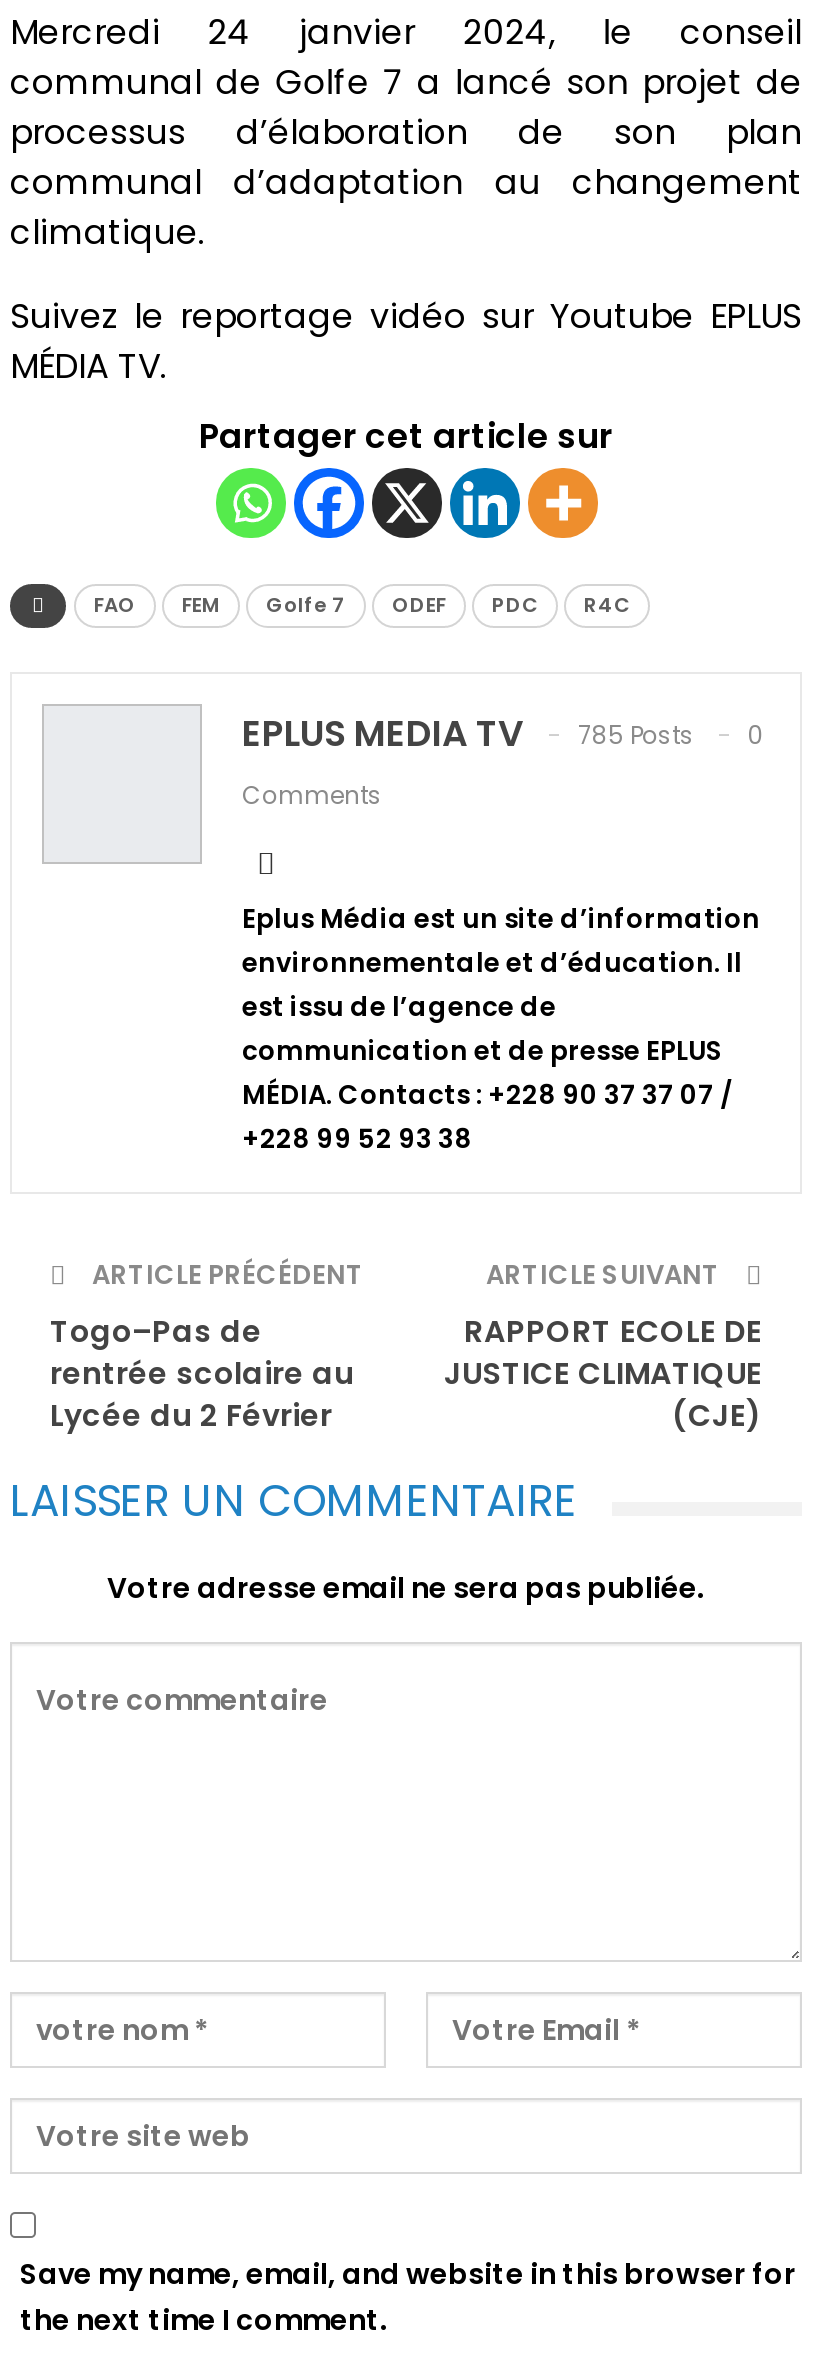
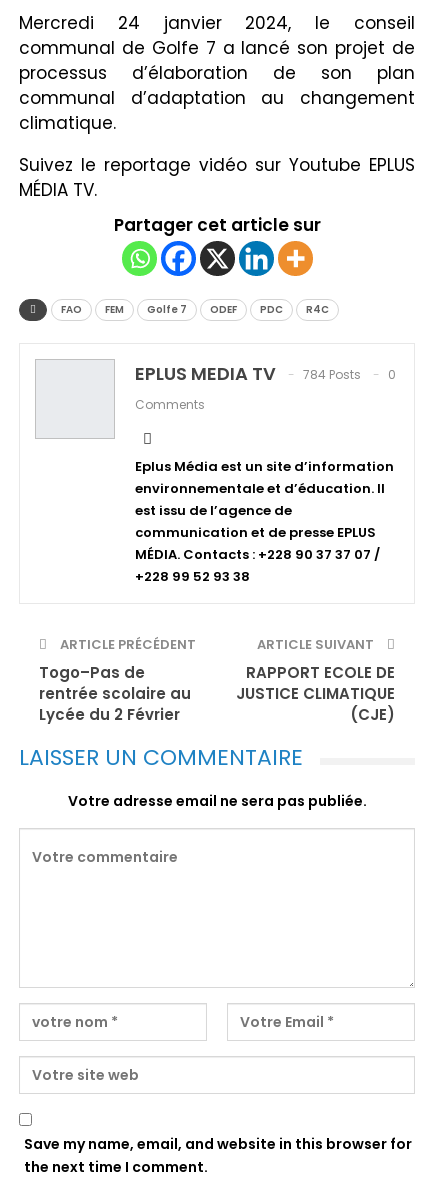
[242,709,764,759] EPLUS MEDIA TV 785 Posts 0 -> [135,361,396,386] EPLUS MEDIA TV 784 Posts 0

